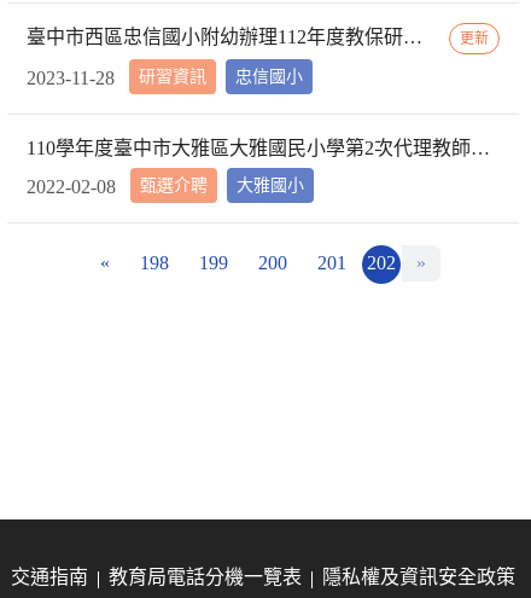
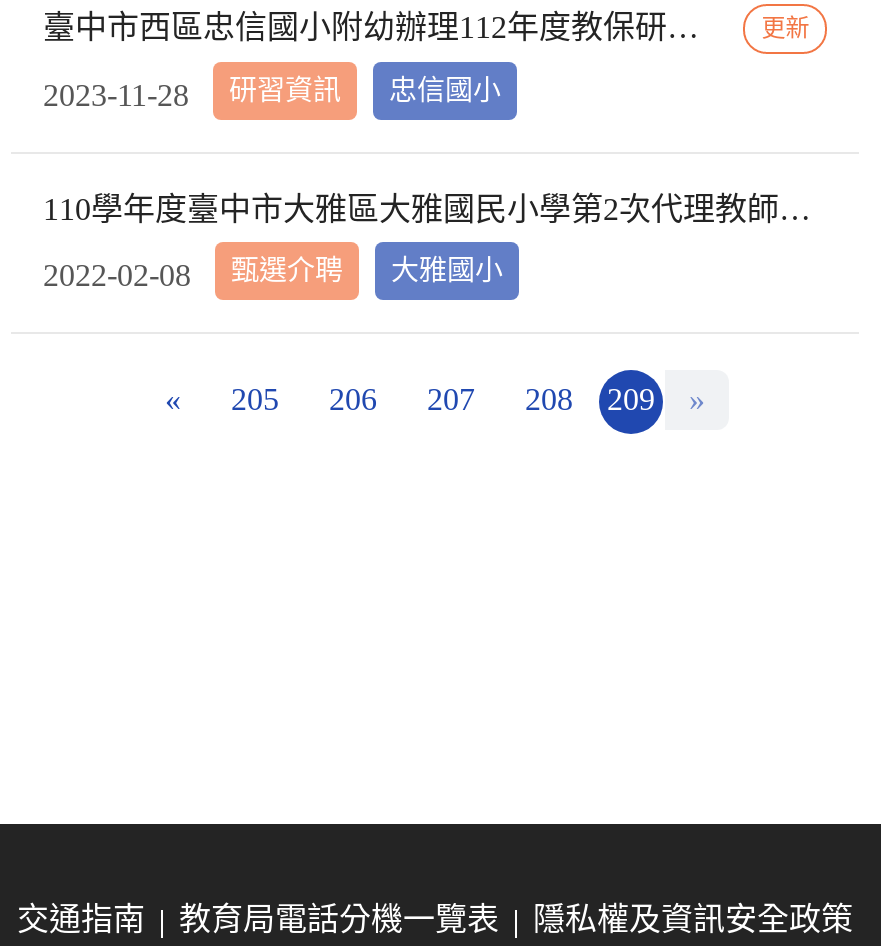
[140,252,169,273] 198 -> [231,383,279,417] 205
[199,252,228,273] 199 -> [329,383,377,417] 206
[258,252,287,273] 200 -> [427,383,475,417] 207
[317,252,346,273] 201 -> [525,383,573,417] 208
[367,252,396,273] 202 -> [607,383,655,417] 209

